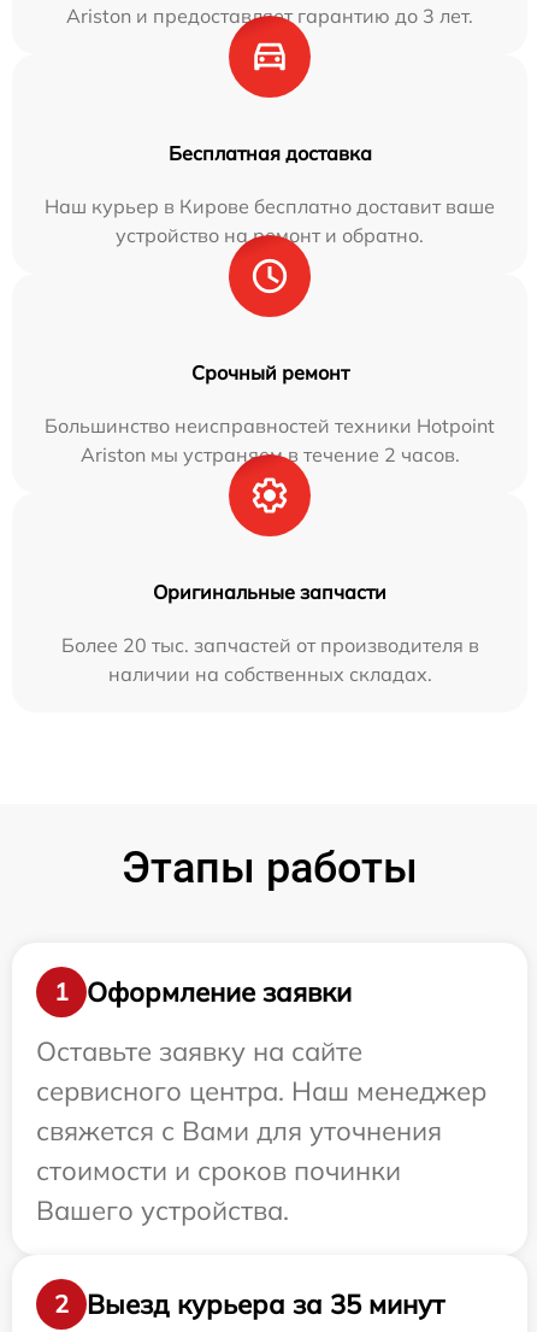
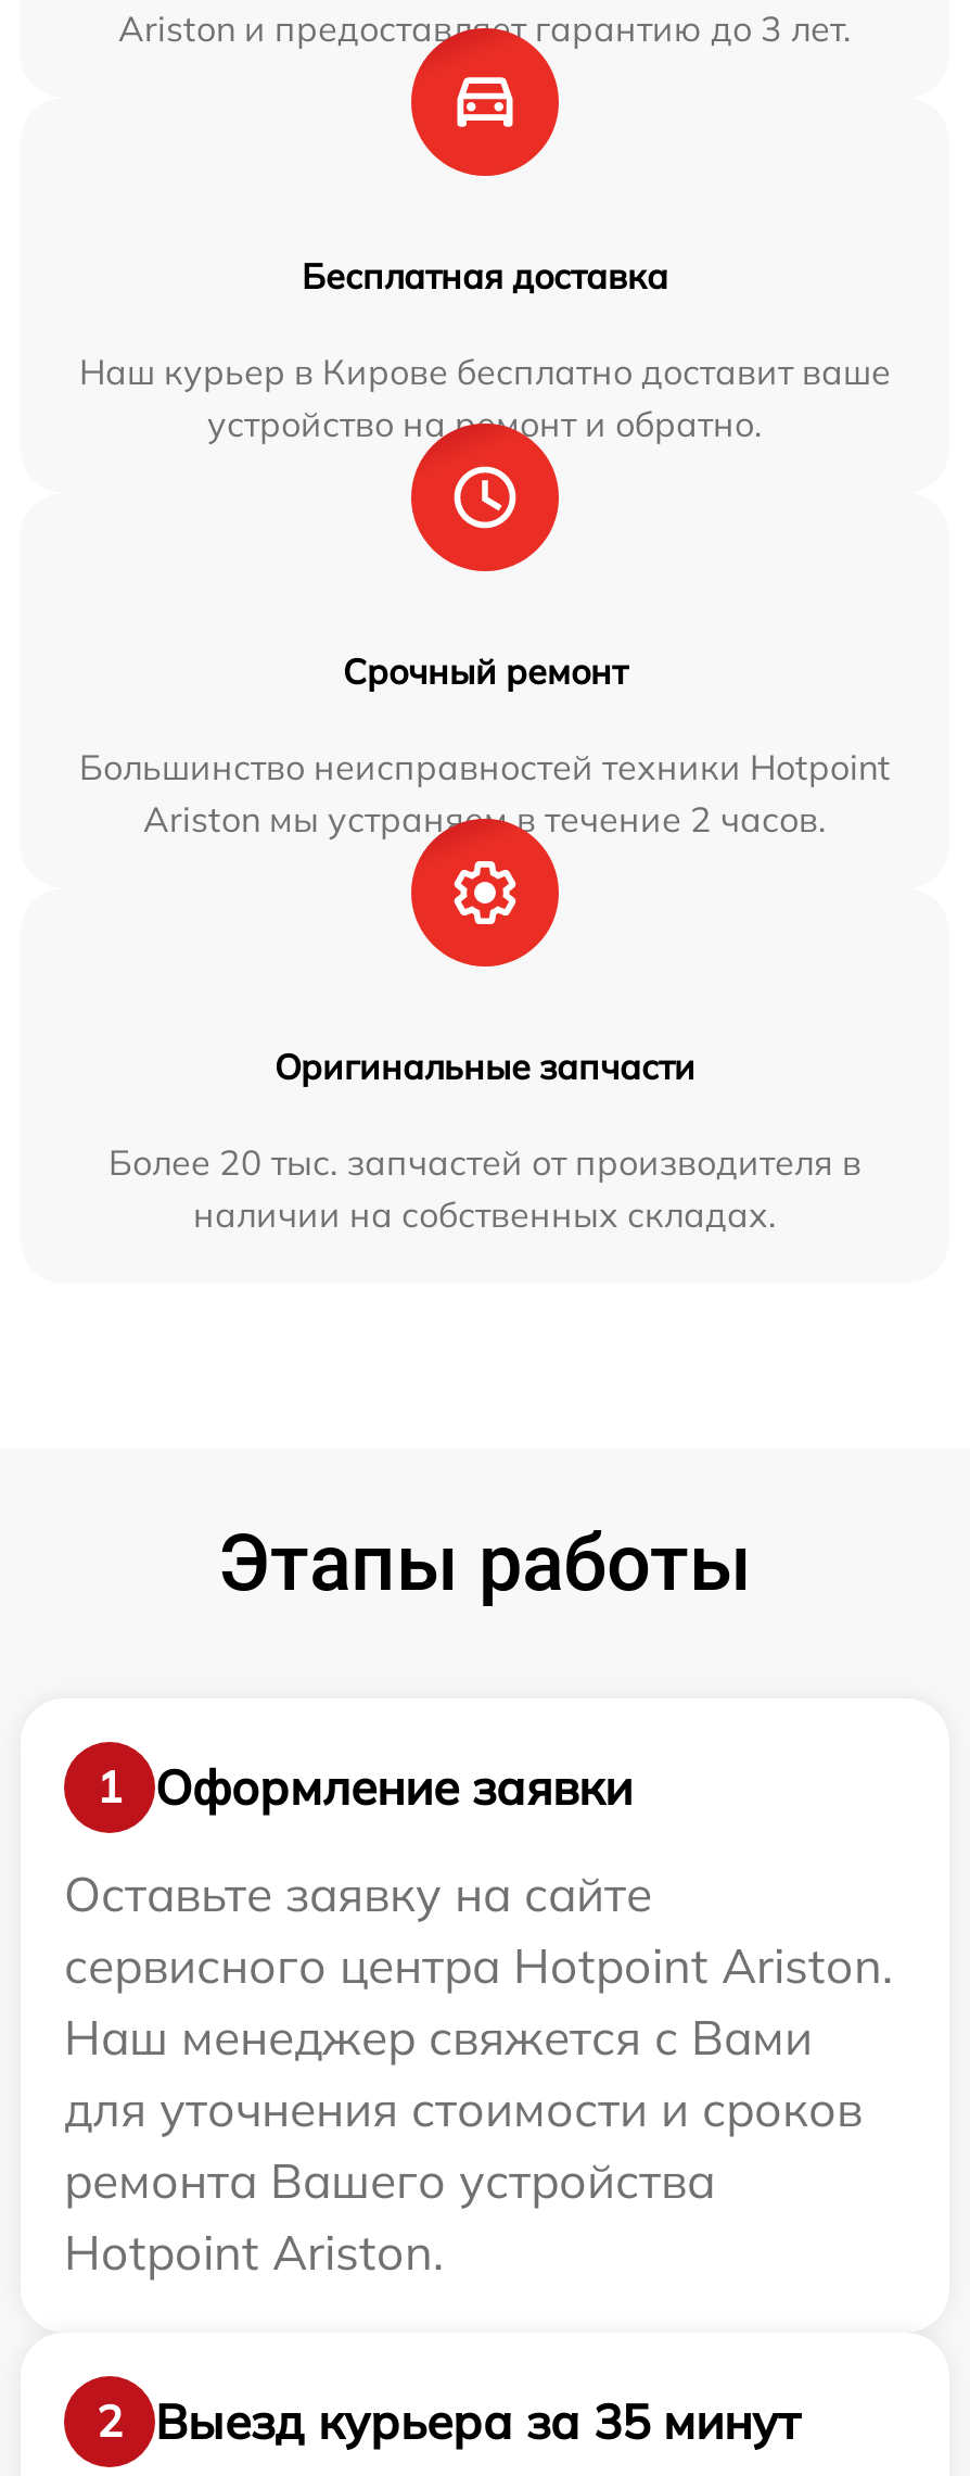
[36,1074,486,1227] сервисного центра. Наш менеджер | свяжется с Вами для уточнения | стоимости и сроков починки | Вашего устройства. -> [64,1935,893,2283] сервисного центра Hotpoint Ariston. | Наш менеджер свяжется с Вами | для уточнения стоимости и сроков | ремонта Вашего устройства | Hotpoint Ariston.

